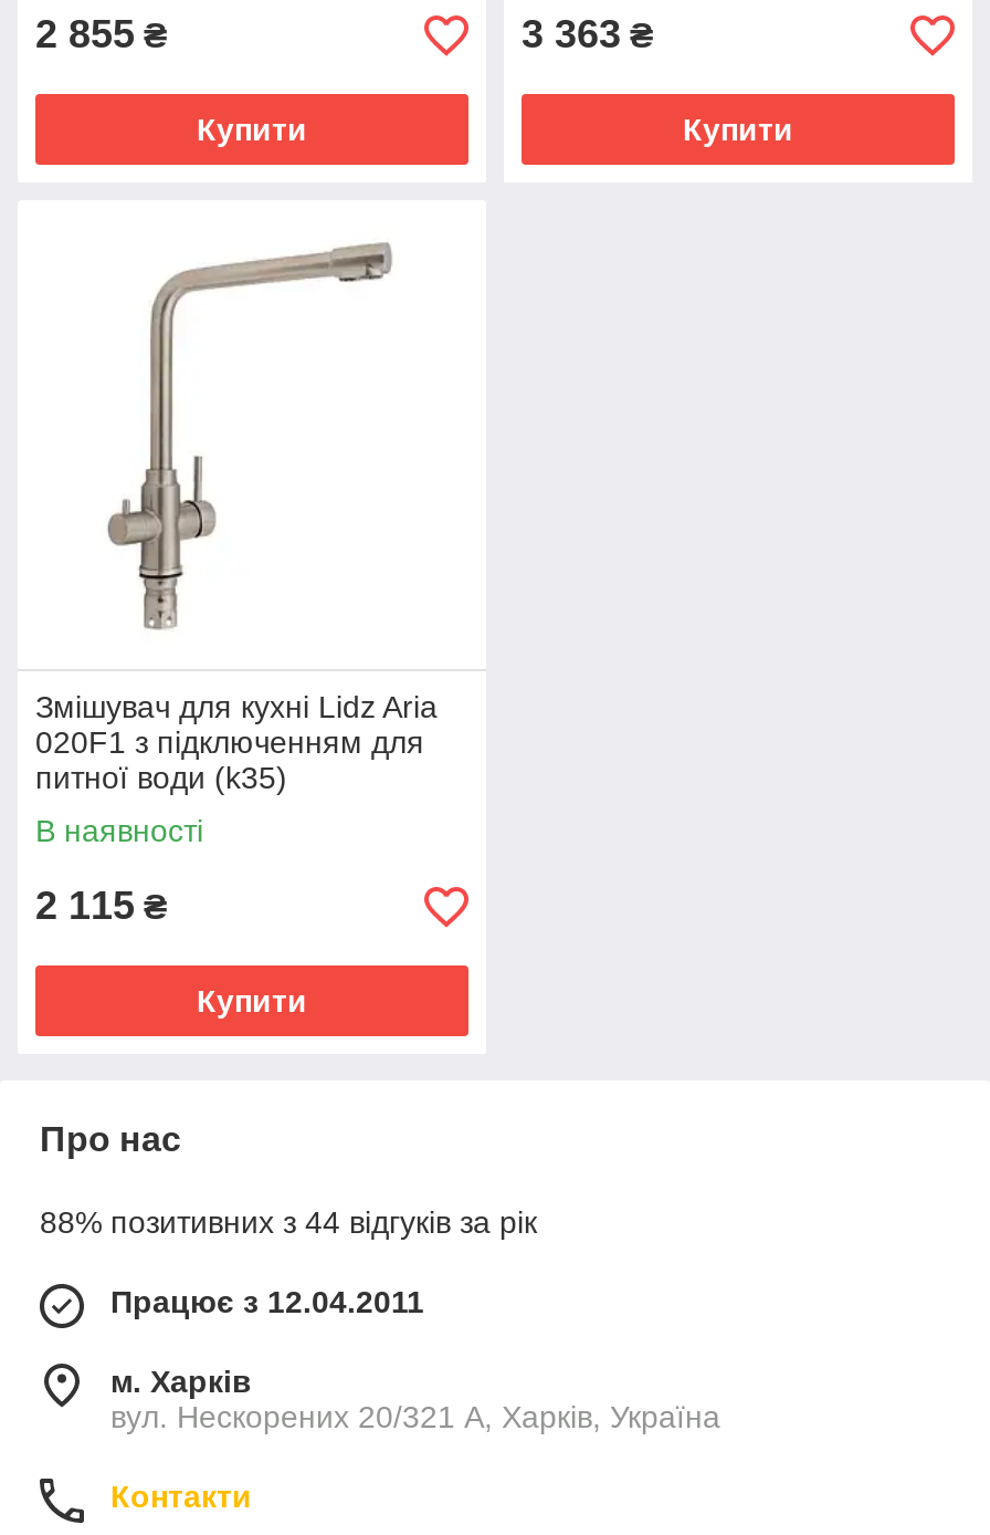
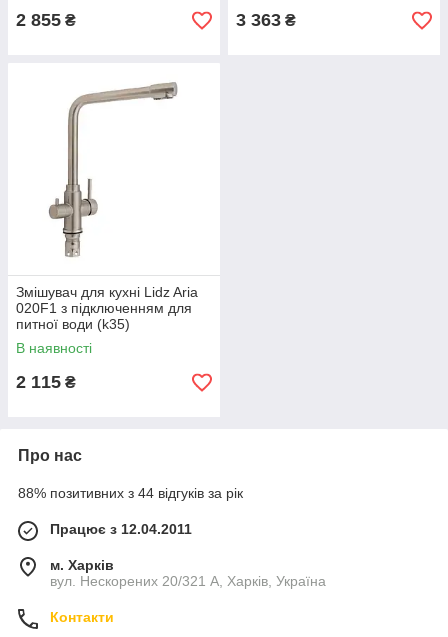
[197,112,307,147] Купити -> none
[683,112,793,147] Купити -> none
[197,983,307,1019] Купити -> none

